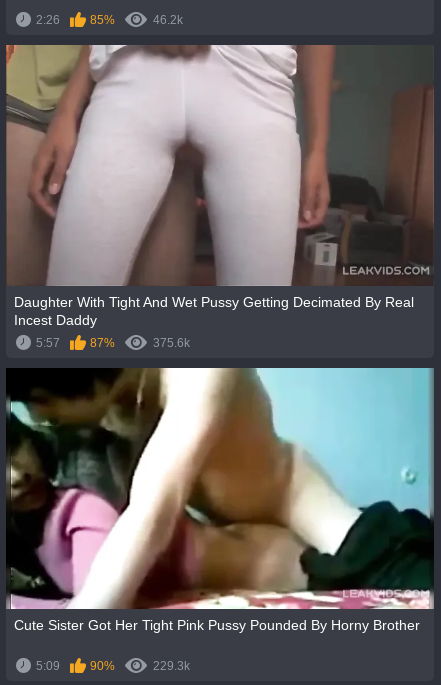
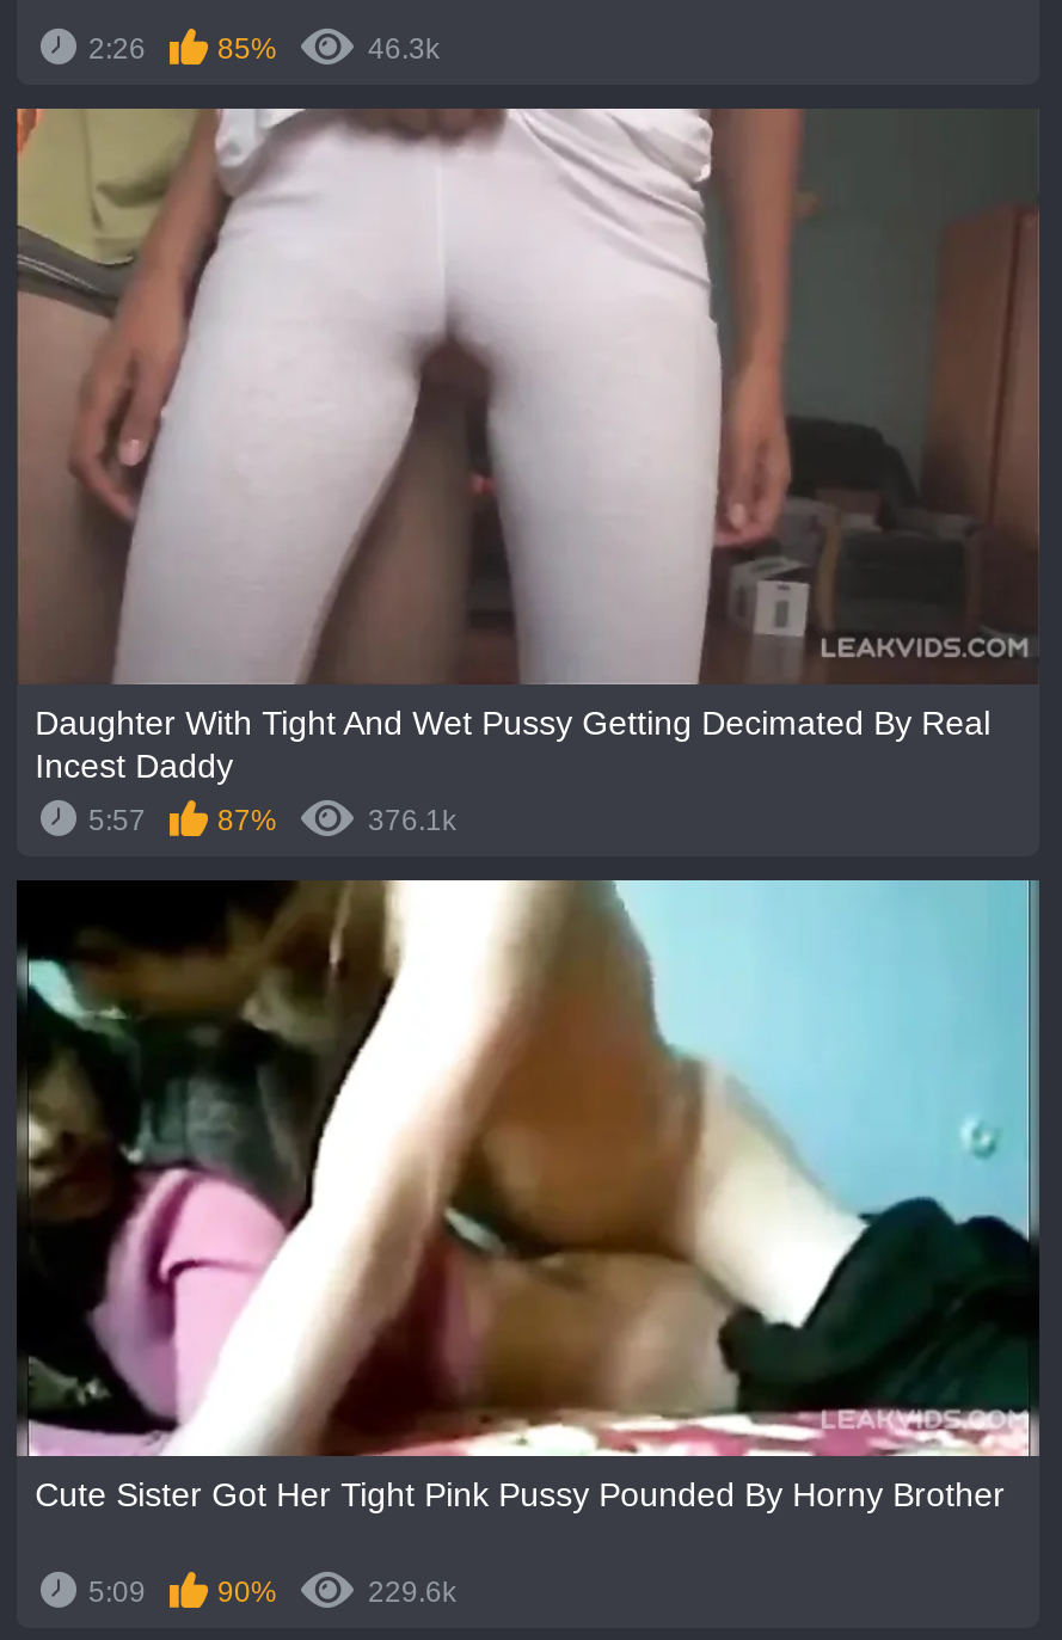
[153,13,183,27] 46.2k -> [368,32,440,66] 46.3k
[153,336,190,350] 375.6k -> [368,803,456,837] 376.1k
[153,658,190,672] 229.3k -> [368,1574,456,1608] 229.6k

